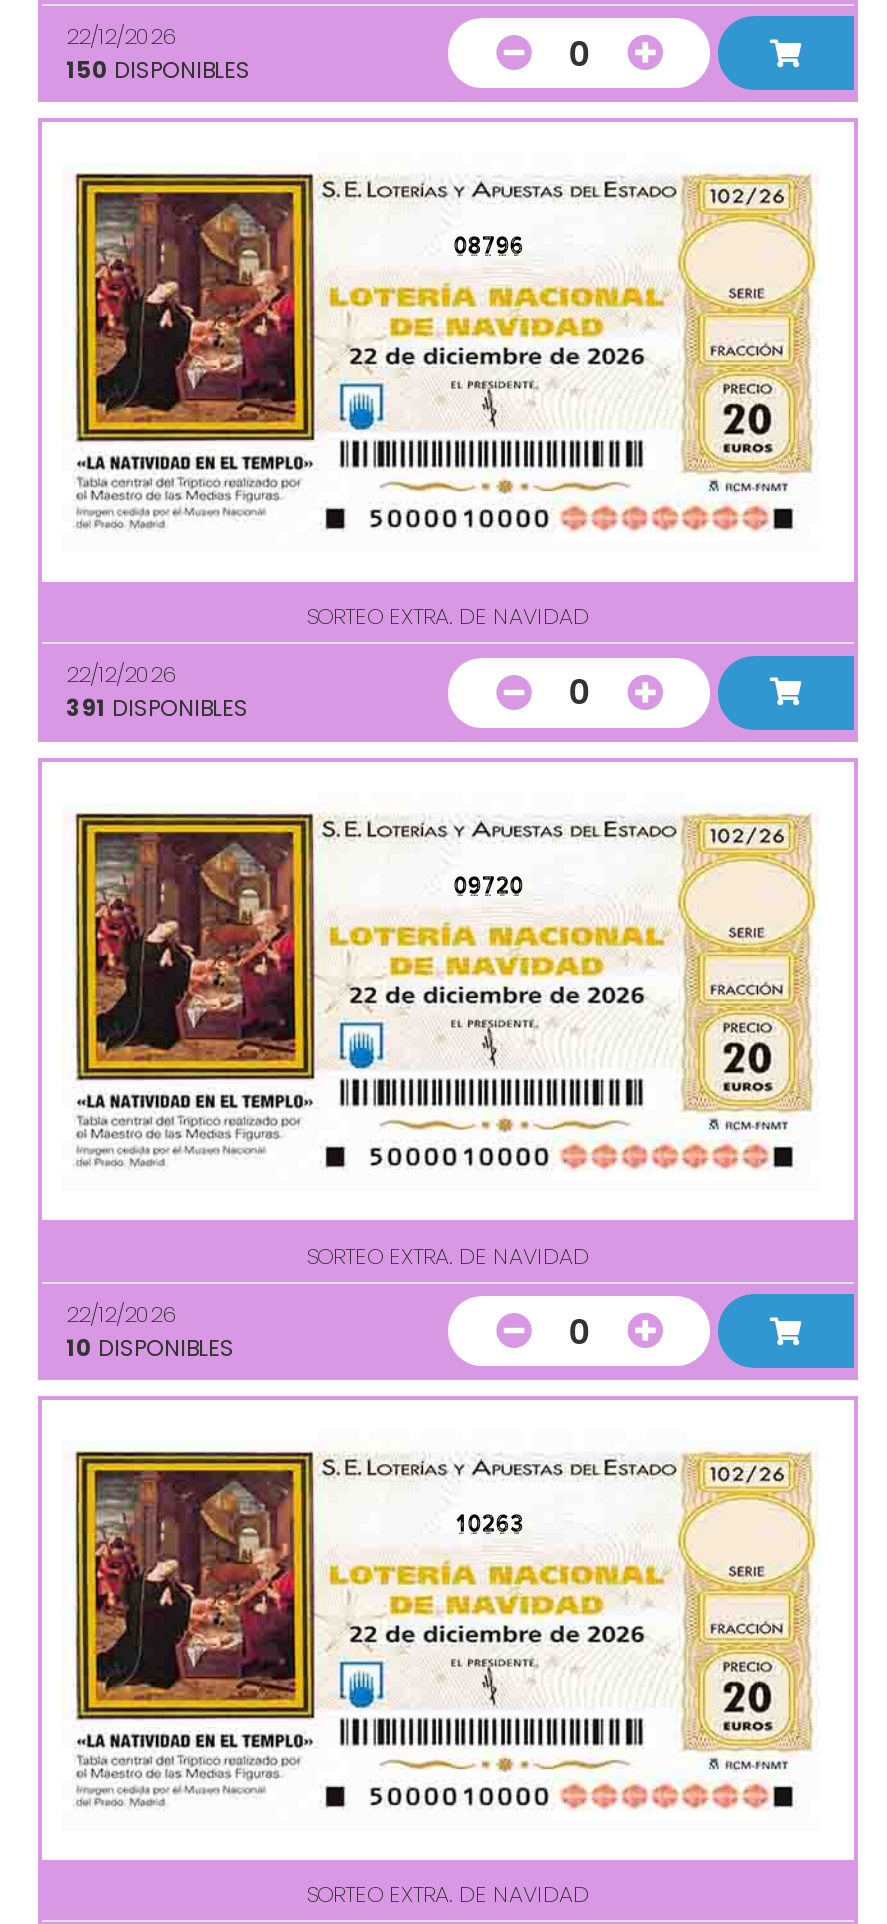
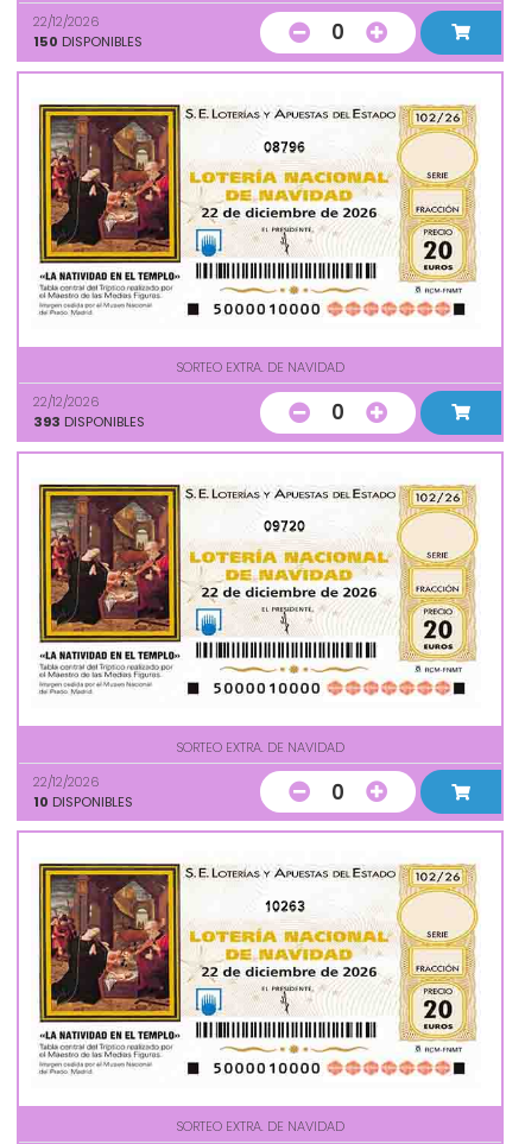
[66,693,248,725] 391 DISPONIBLES -> [33,412,145,431] 393 DISPONIBLES

